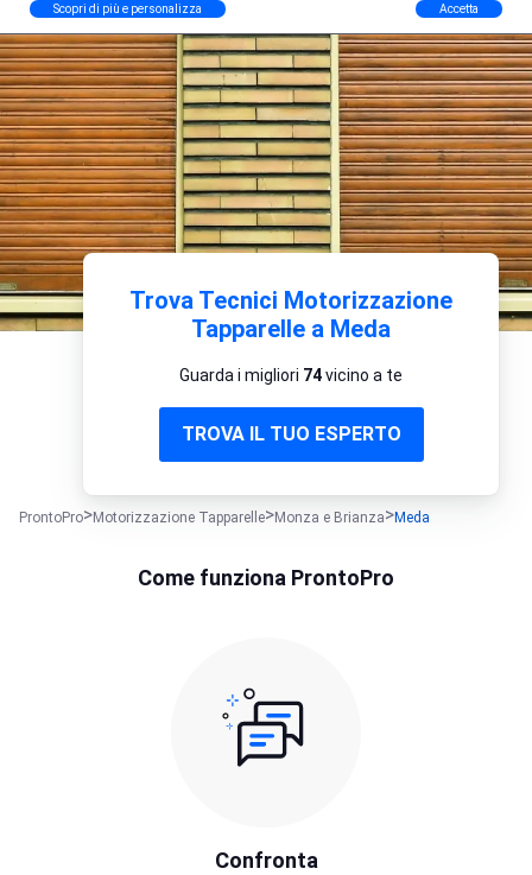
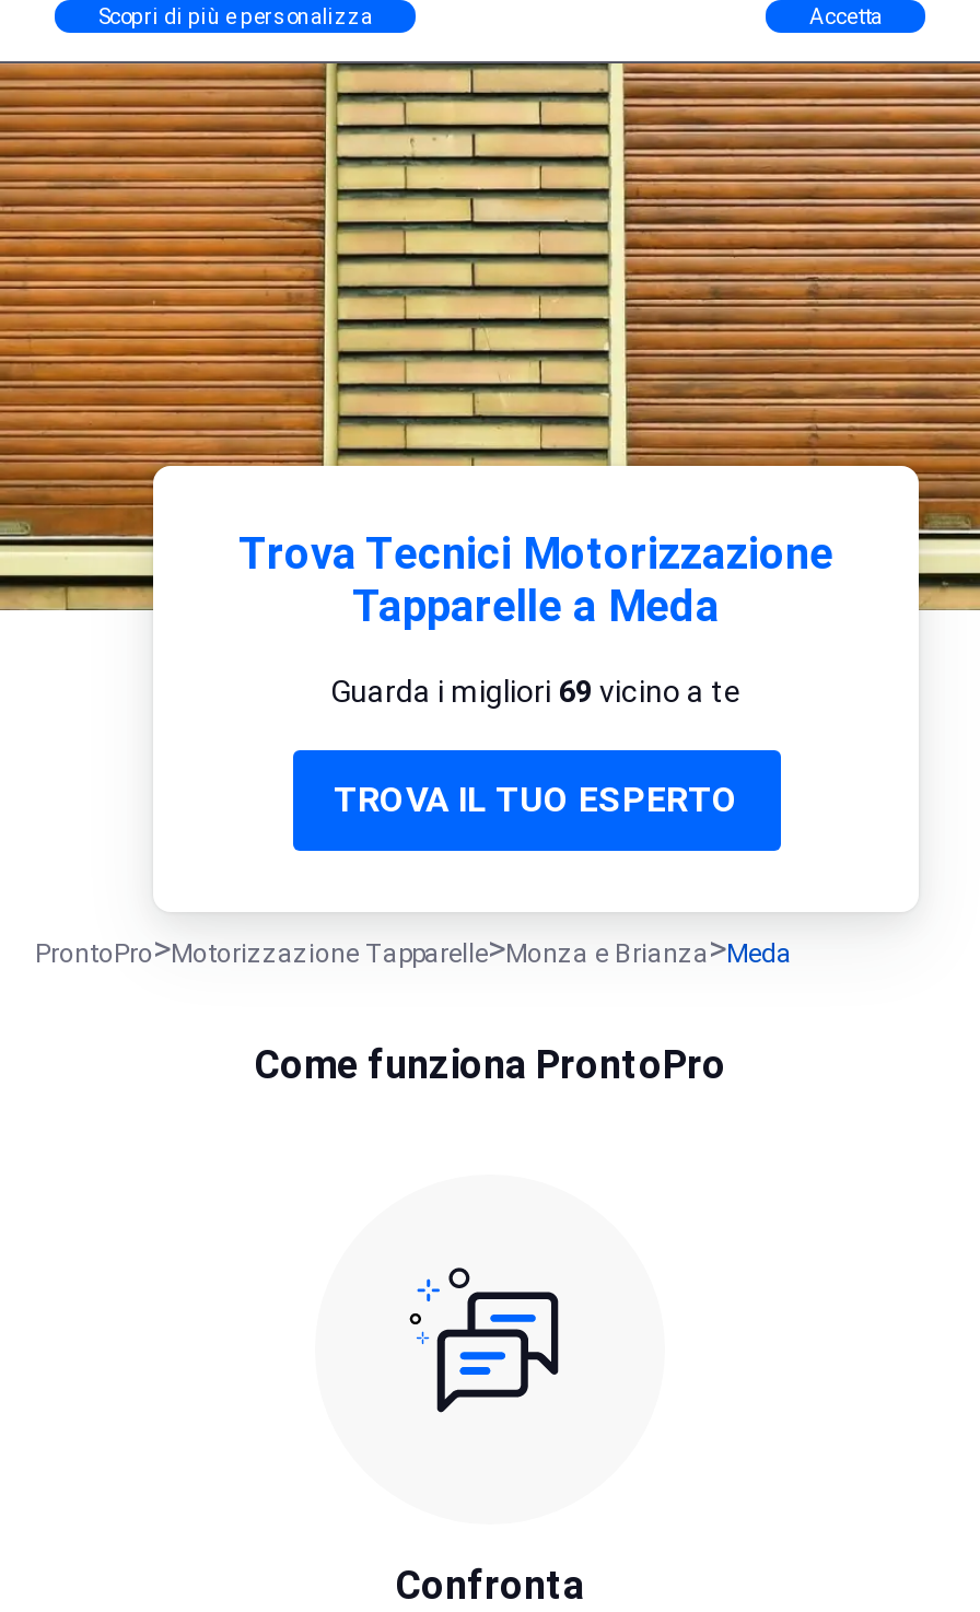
[179,365,403,384] Guarda i migliori 74 vicino a te -> [330,673,742,708] Guarda i migliori 69 vicino a te

